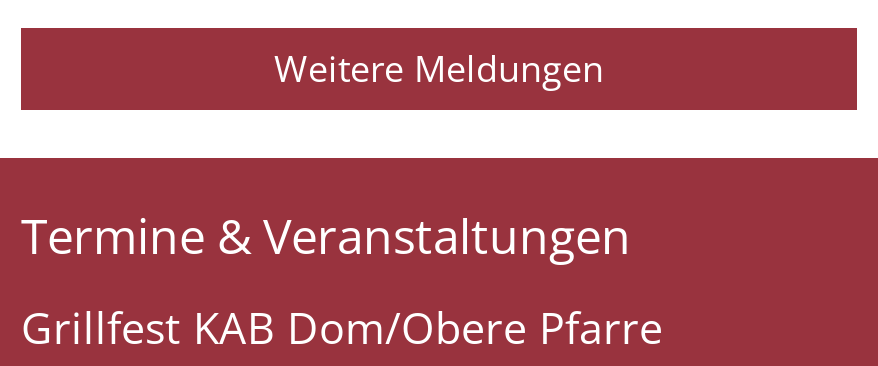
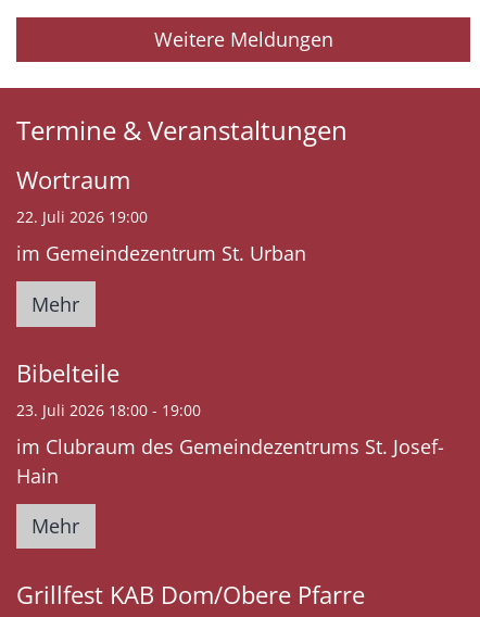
none -> [16,164,444,539] Wortraum | 22. Juli 2026 19:00 | im Gemeindezentrum St. Urban | Mehr | Bibelteile | 23. Juli 2026 18:00 - 19:00 | im Clubraum des Gemeindezentrums St. Josef- | Hain | Mehr

